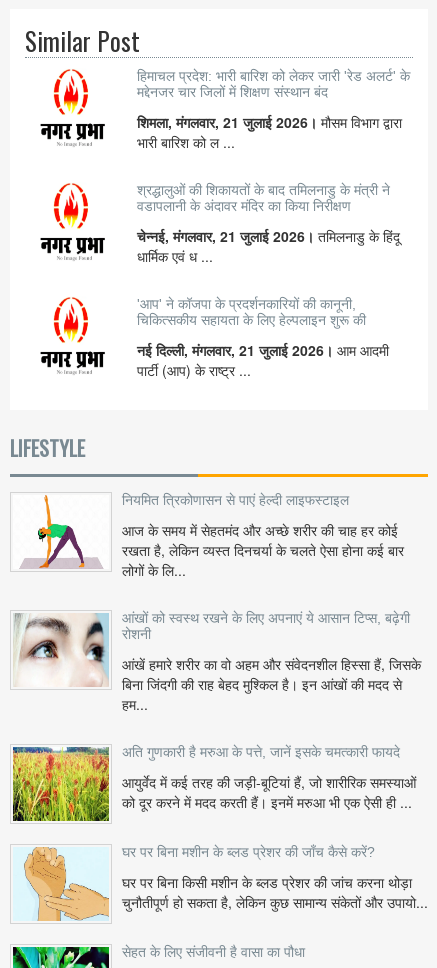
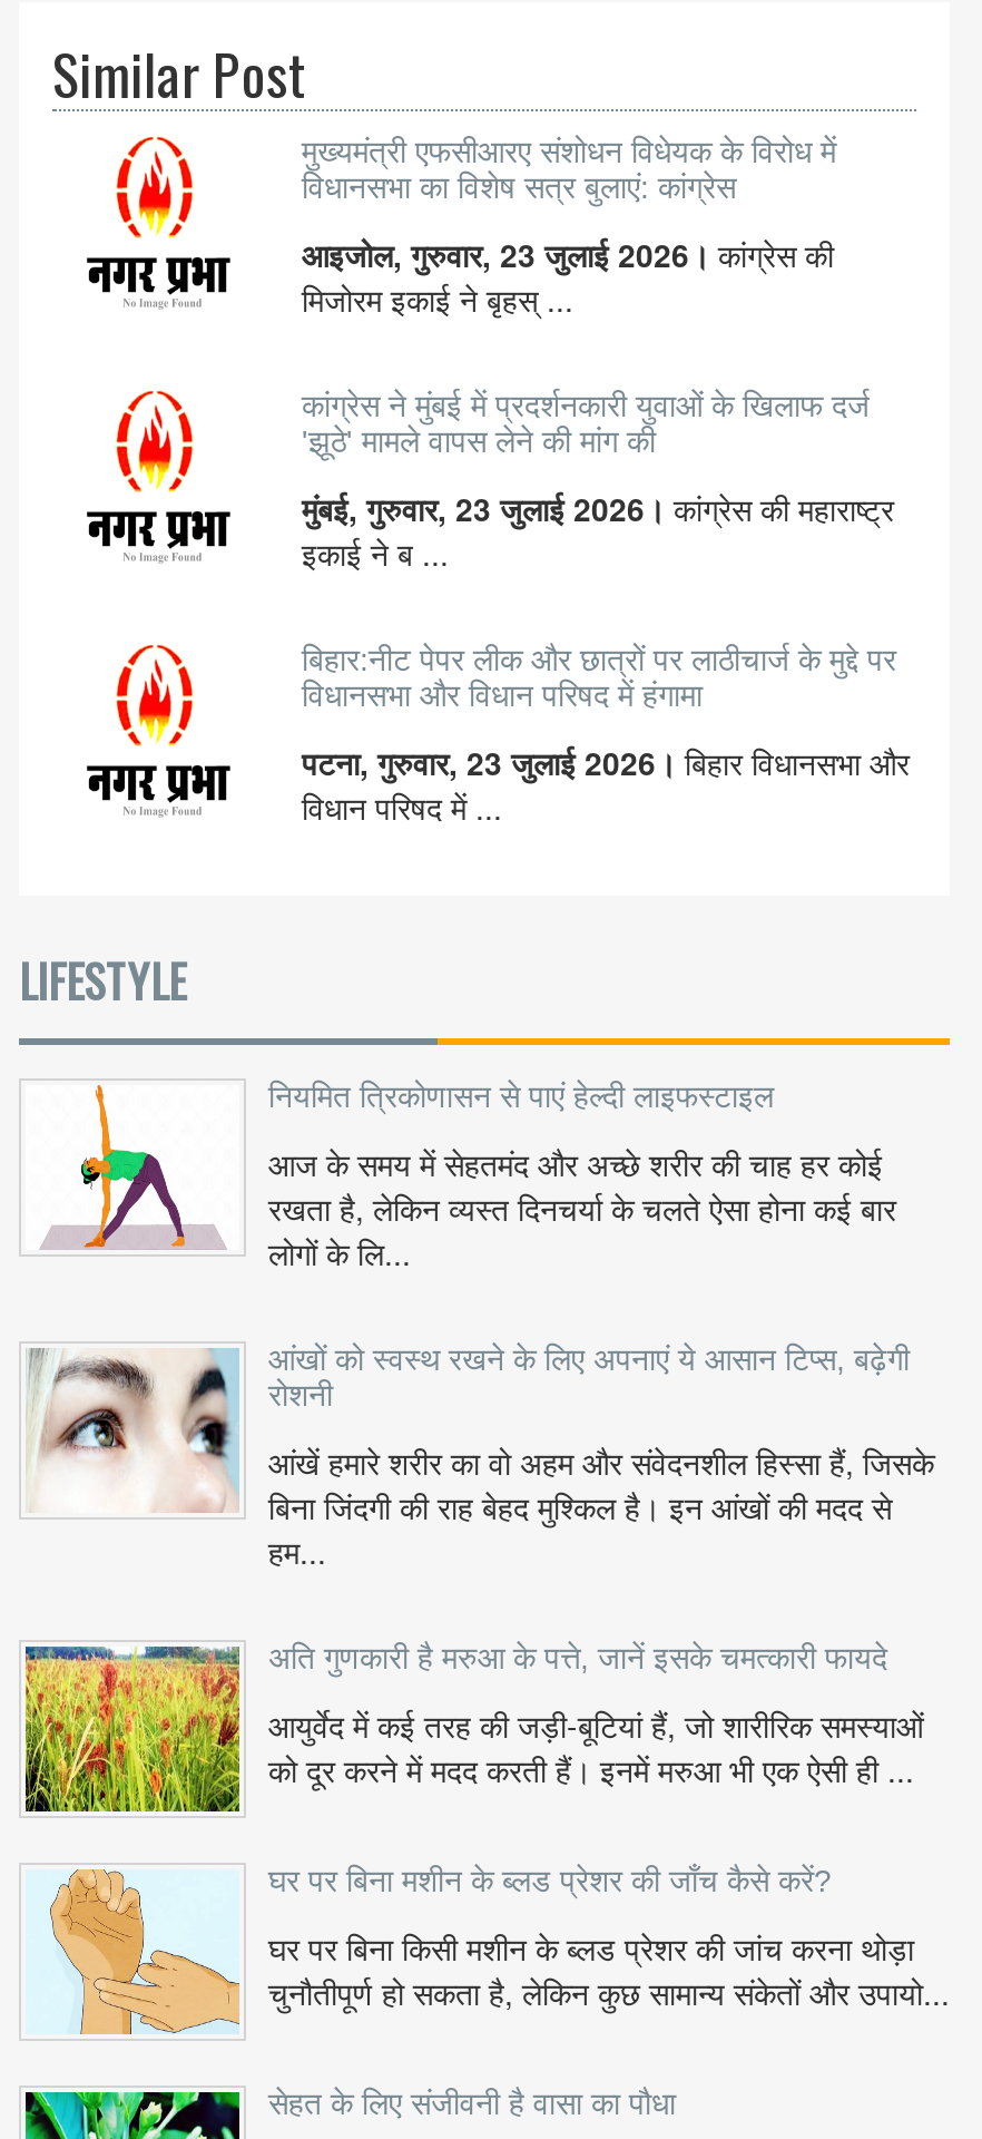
[137,68,410,100] हिमाचल प्रदेश: भारी बारिश को लेकर जारी 'रेड अलर्ट' के | मद्देनजर चार जिलों में शिक्षण संस्थान बंद -> [302,135,836,206] मुख्यमंत्री एफसीआरए संशोधन विधेयक के विरोध में | विधानसभा का विशेष सत्र बुलाएं: कांग्रेस
[137,112,402,152] शिमला, मंगलवार, 21 जुलाई 2026। मौसम विभाग द्वारा | भारी बारिश को ल ... -> [302,233,834,322] आइजोल, गुरुवार, 23 जुलाई 2026। कांग्रेस की | मिजोरम इकाई ने बृहस् ...
[137,182,390,214] श्रद्धालुओं की शिकायतों के बाद तमिलनाडु के मंत्री ने | वडापलानी के अंदावर मंदिर का किया निरीक्षण -> [302,389,870,460] कांग्रेस ने मुंबई में प्रदर्शनकारी युवाओं के खिलाफ दर्ज | 'झूठे' मामले वापस लेने की मांग की
[137,226,400,266] चेन्नई, मंगलवार, 21 जुलाई 2026। तमिलनाडु के हिंदू | धार्मिक एवं ध ... -> [302,487,894,576] मुंबई, गुरुवार, 23 जुलाई 2026। कांग्रेस की महाराष्ट्र | इकाई ने ब ...
[137,296,366,328] 'आप' ने कॉजपा के प्रदर्शनकारियों की कानूनी, | चिकित्सकीय सहायता के लिए हेल्पलाइन शुरू की -> [302,643,896,714] बिहार:नीट पेपर लीक और छात्रों पर लाठीचार्ज के मुद्दे पर | विधानसभा और विधान परिषद में हंगामा
[137,340,389,380] नई दिल्ली, मंगलवार, 21 जुलाई 2026। आम आदमी | पार्टी (आप) के राष्ट्र ... -> [302,741,910,830] पटना, गुरुवार, 23 जुलाई 2026। बिहार विधानसभा और | विधान परिषद में ...

